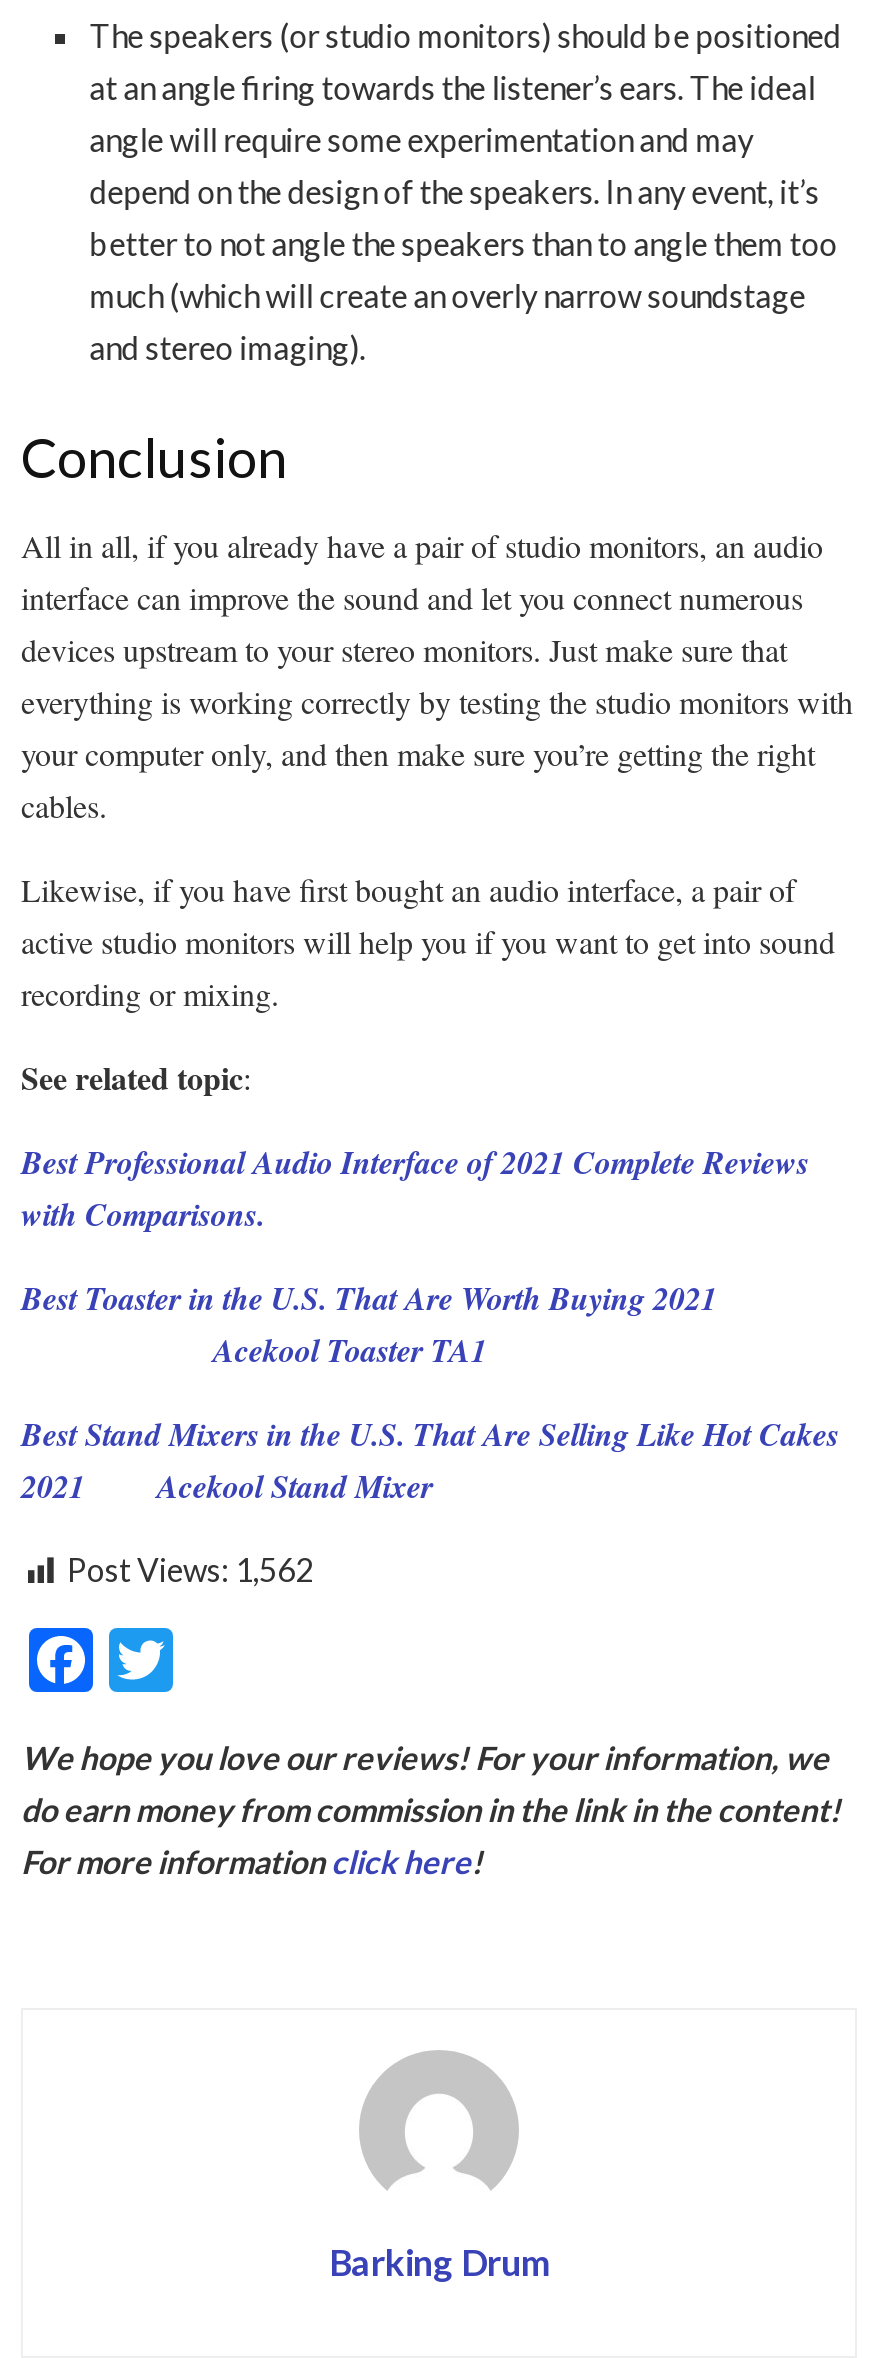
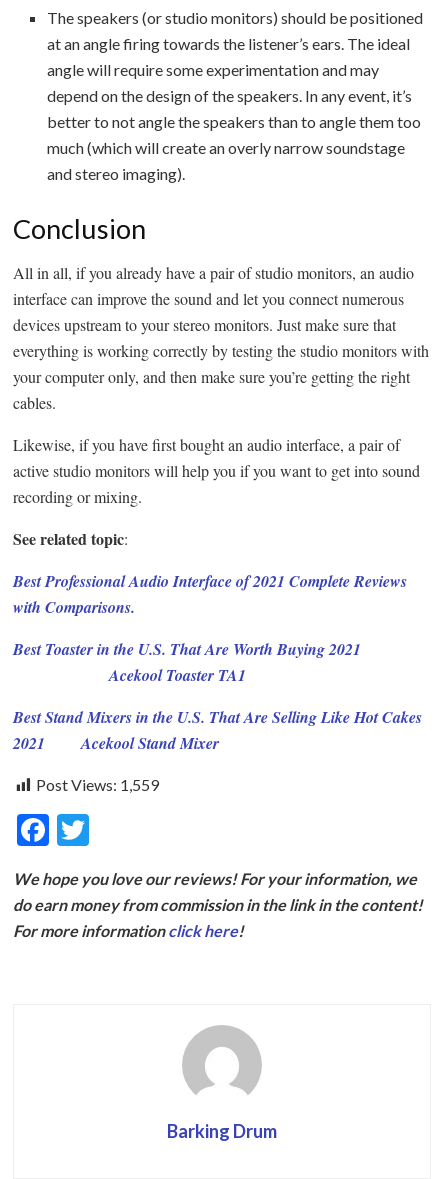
[67,1551,313,1589] Post Views: 1,562 -> [36,775,159,794] Post Views: 1,559

